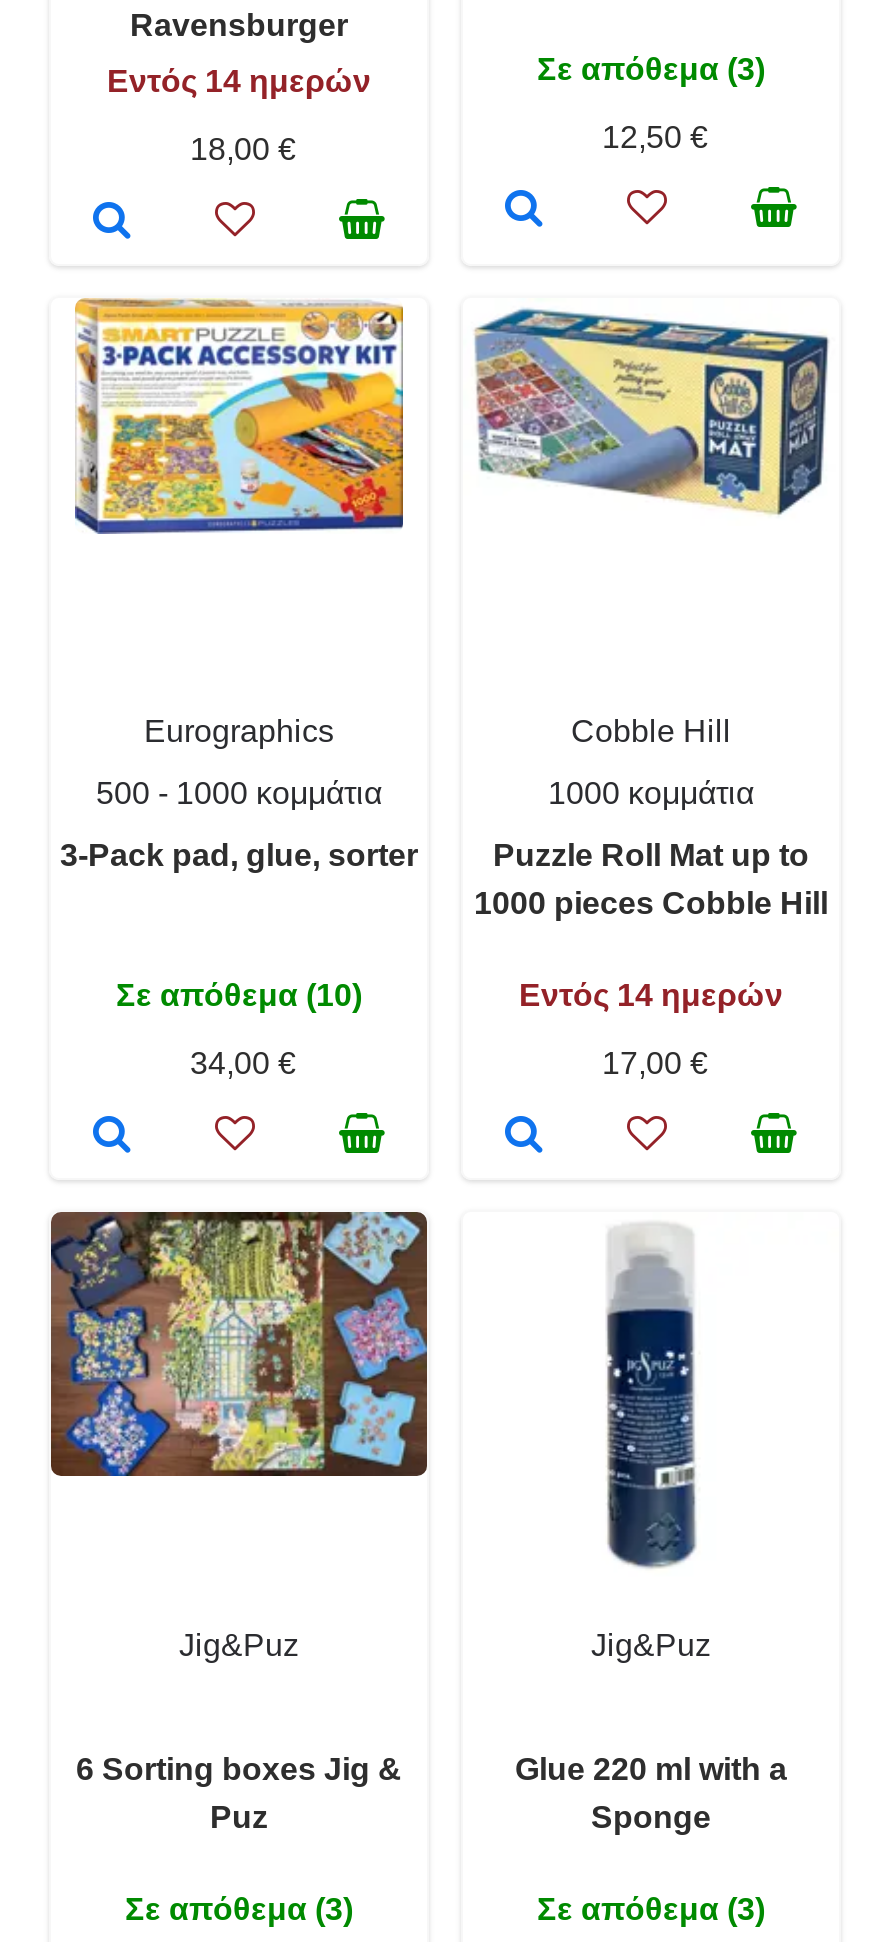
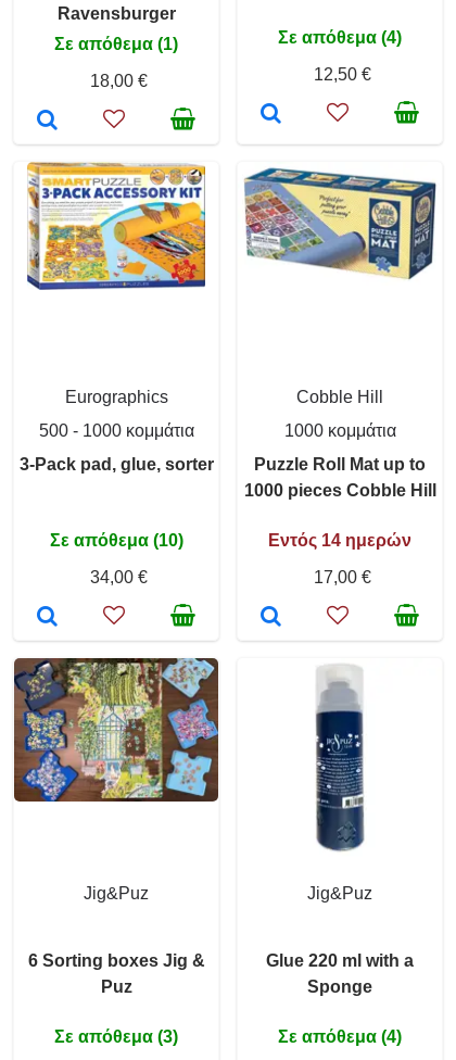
[537,51,765,85] Σε απόθεμα (3) -> [278,28,402,46] Σε απόθεμα (4)
[107,63,371,97] Εντός 14 ημερών -> [54,34,178,53] Σε απόθεμα (1)
[537,1891,765,1925] Σε απόθεμα (3) -> [278,1027,402,1045] Σε απόθεμα (4)

